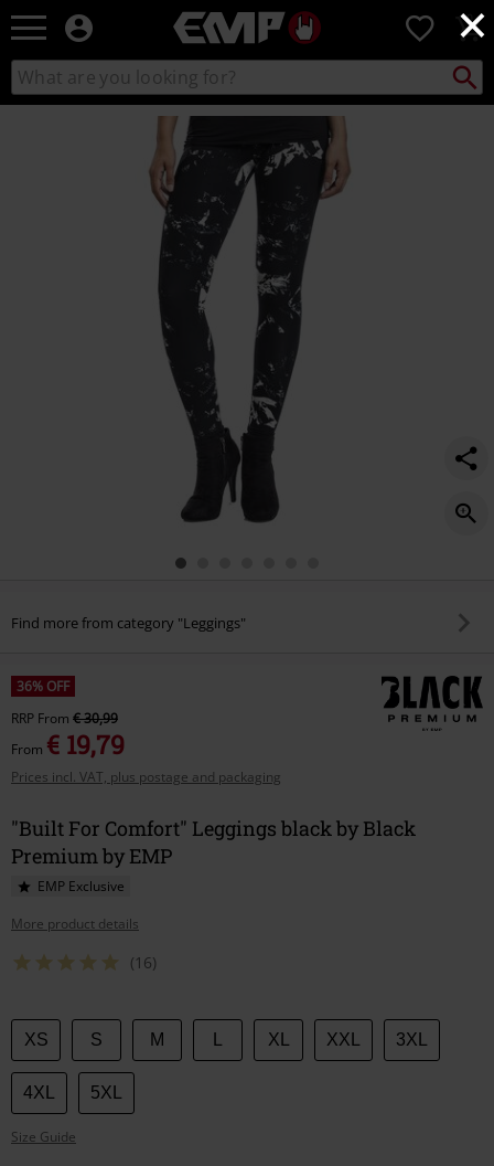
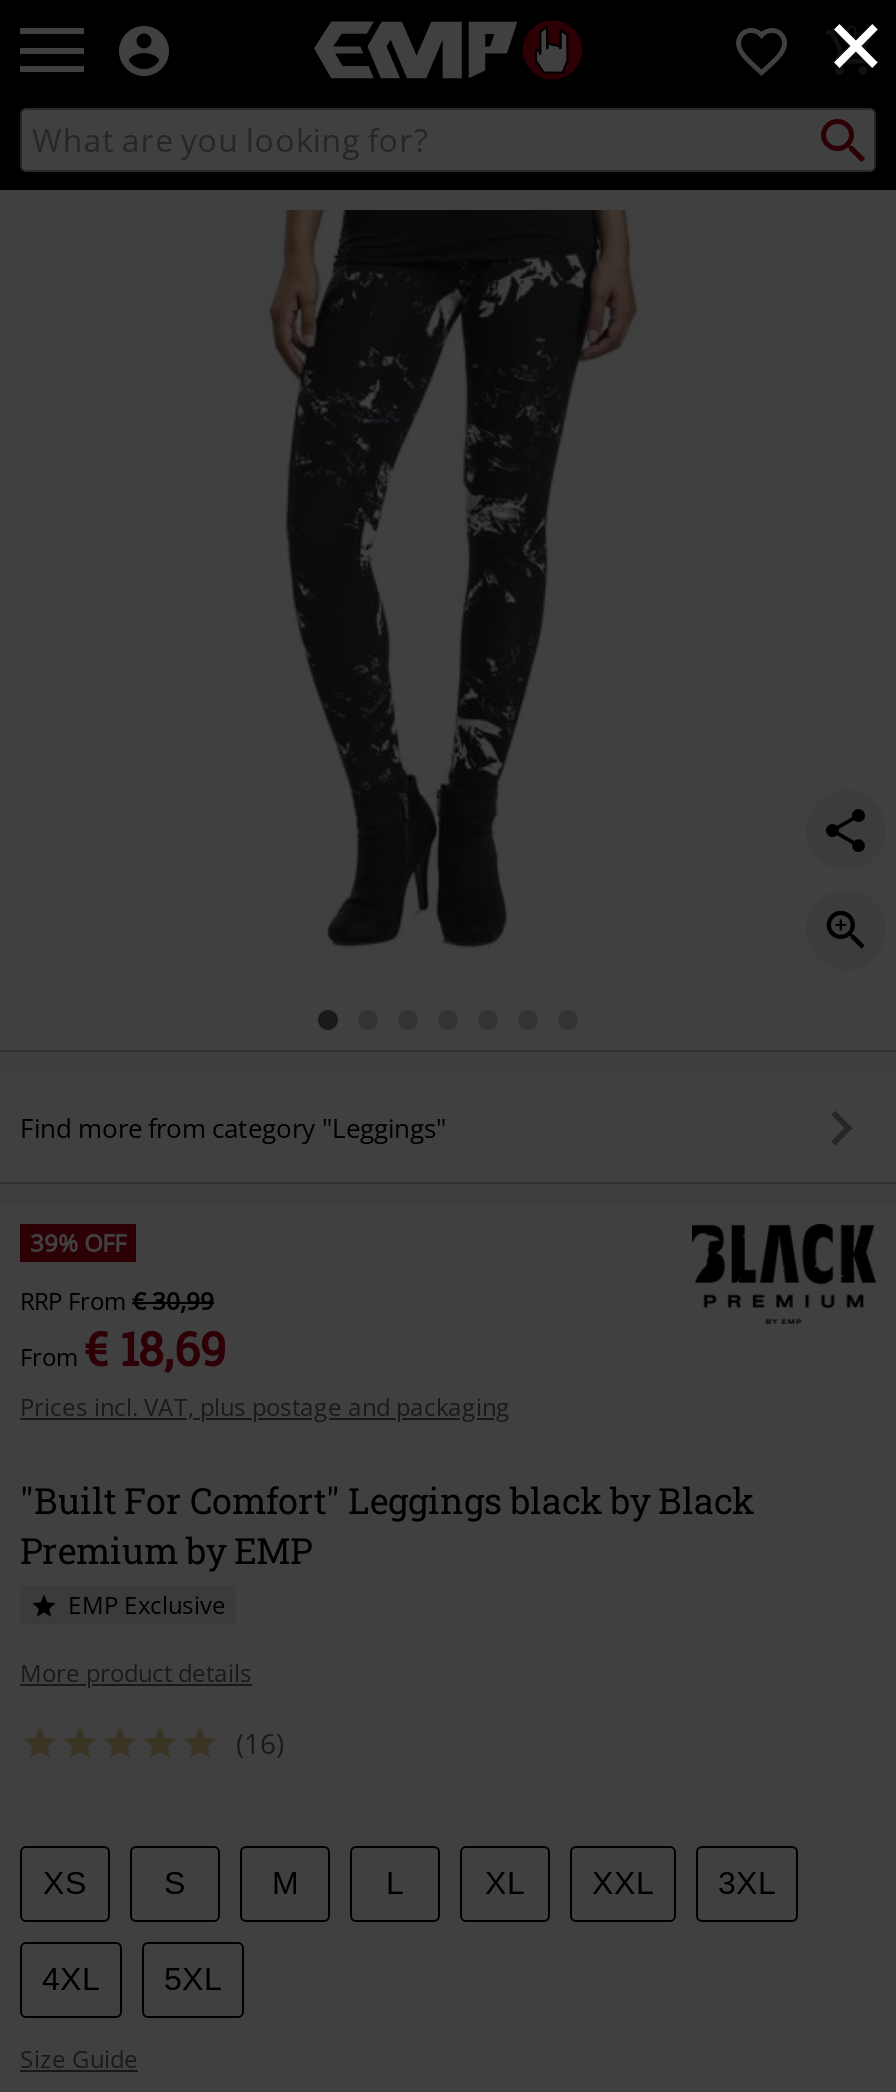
[17,677,69,696] 36% OFF -> [30,1226,126,1260] 39% OFF
[11,728,125,761] From€ 19,79 -> [20,1318,226,1378] From€ 18,69

